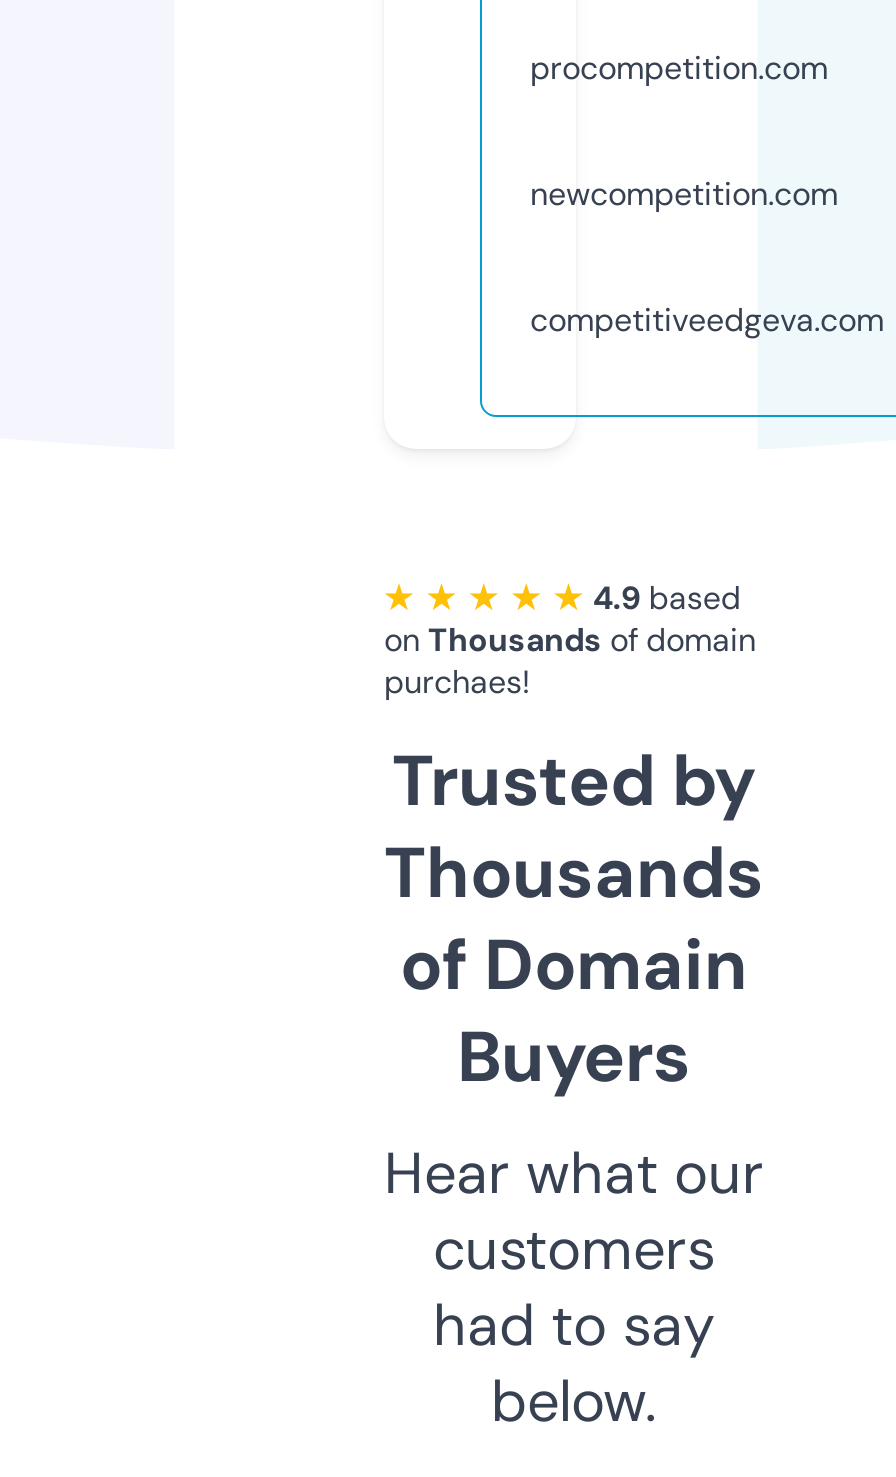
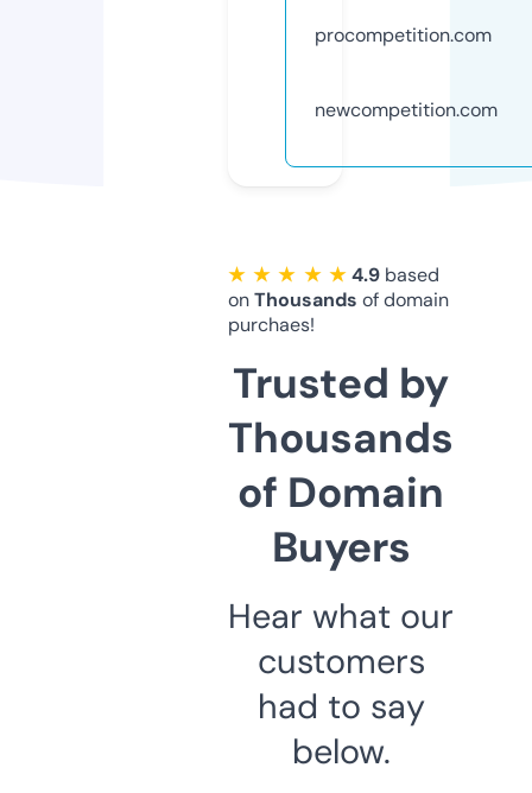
[530,299,884,341] competitiveedgeva.com -> none

